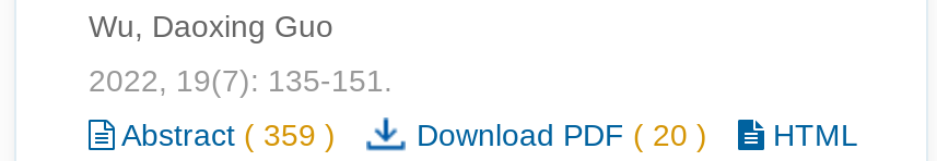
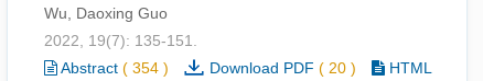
[115,117,344,151] Abstract (359) -> [57,59,173,76] Abstract (354)

